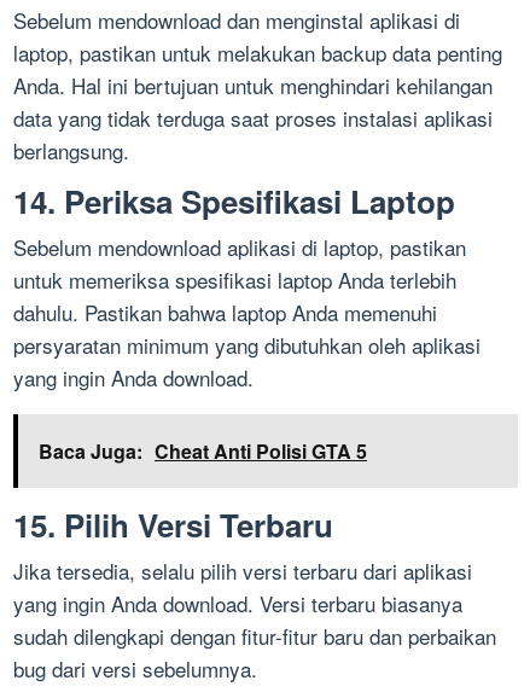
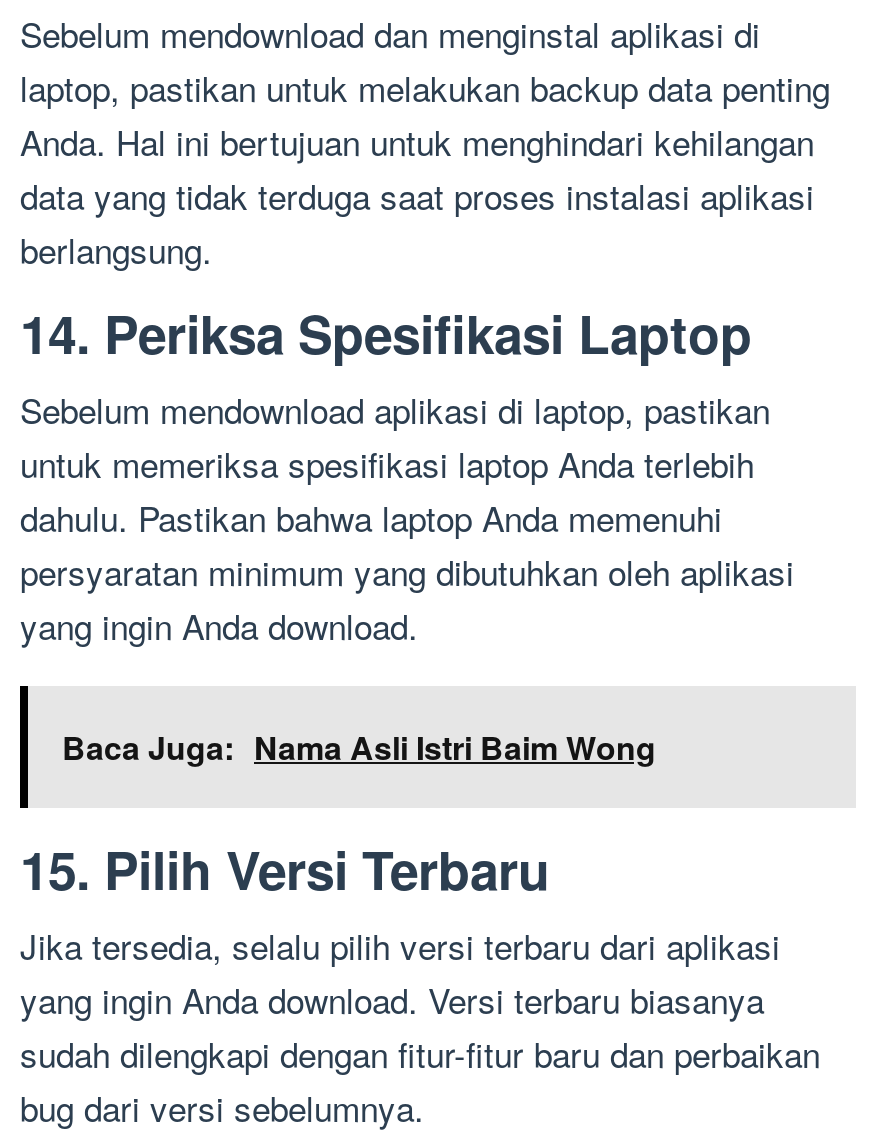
[39,437,367,465] Baca Juga: Cheat Anti Polisi GTA 5 -> [62,723,656,769] Baca Juga: Nama Asli Istri Baim Wong

